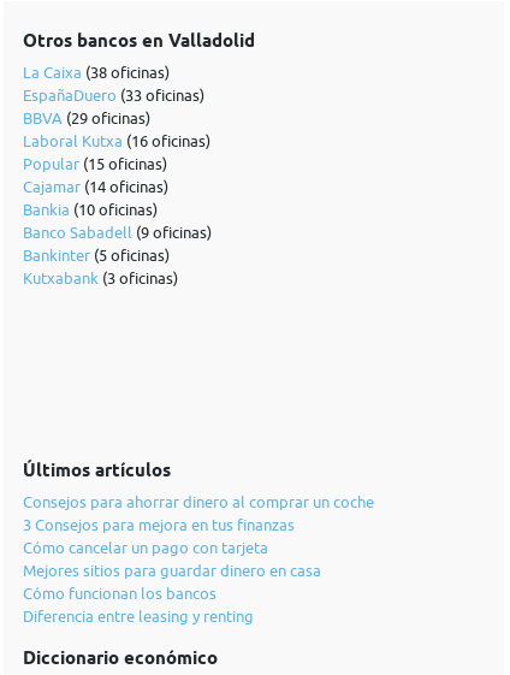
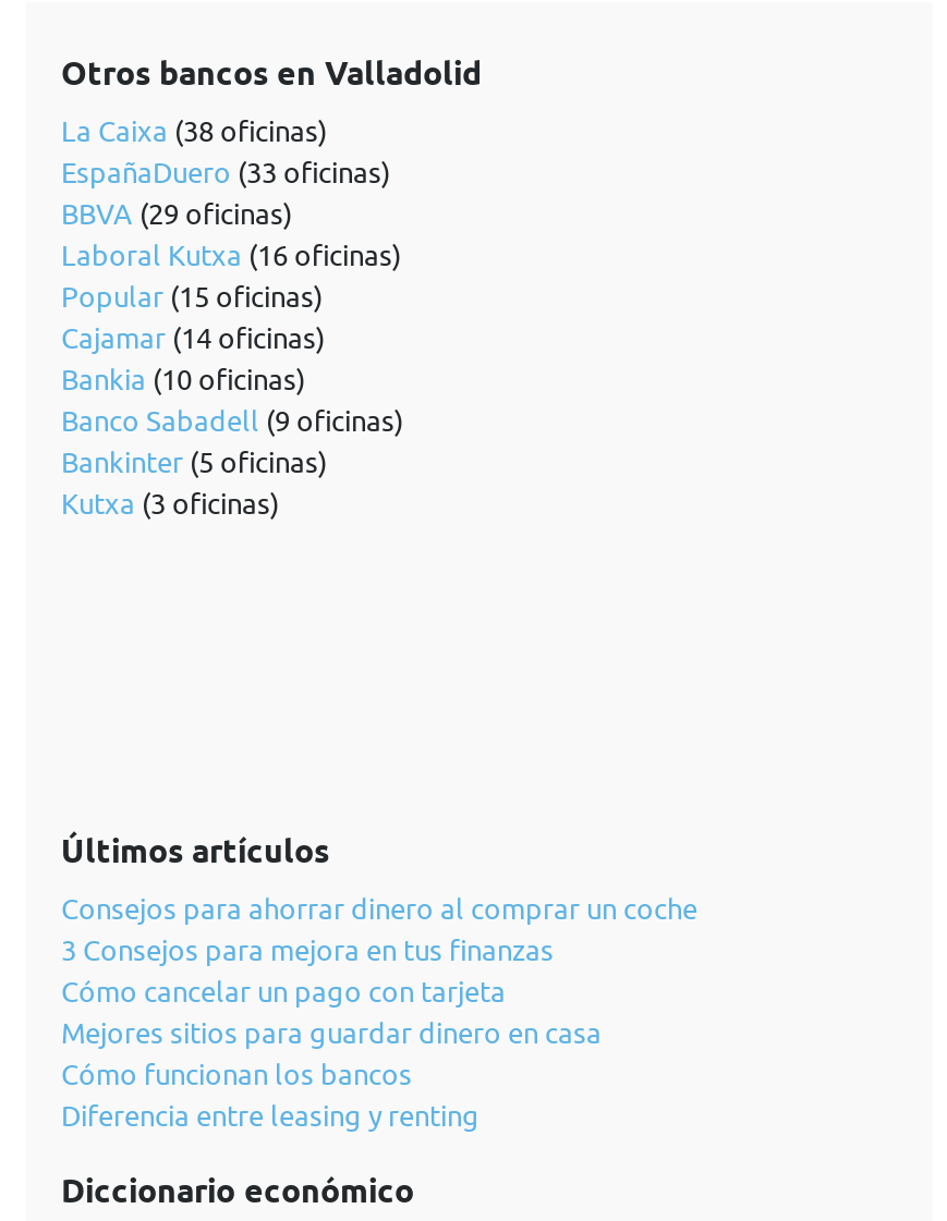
[23,268,178,288] Kutxabank (3 oficinas) -> [61,486,279,521] Kutxa (3 oficinas)

